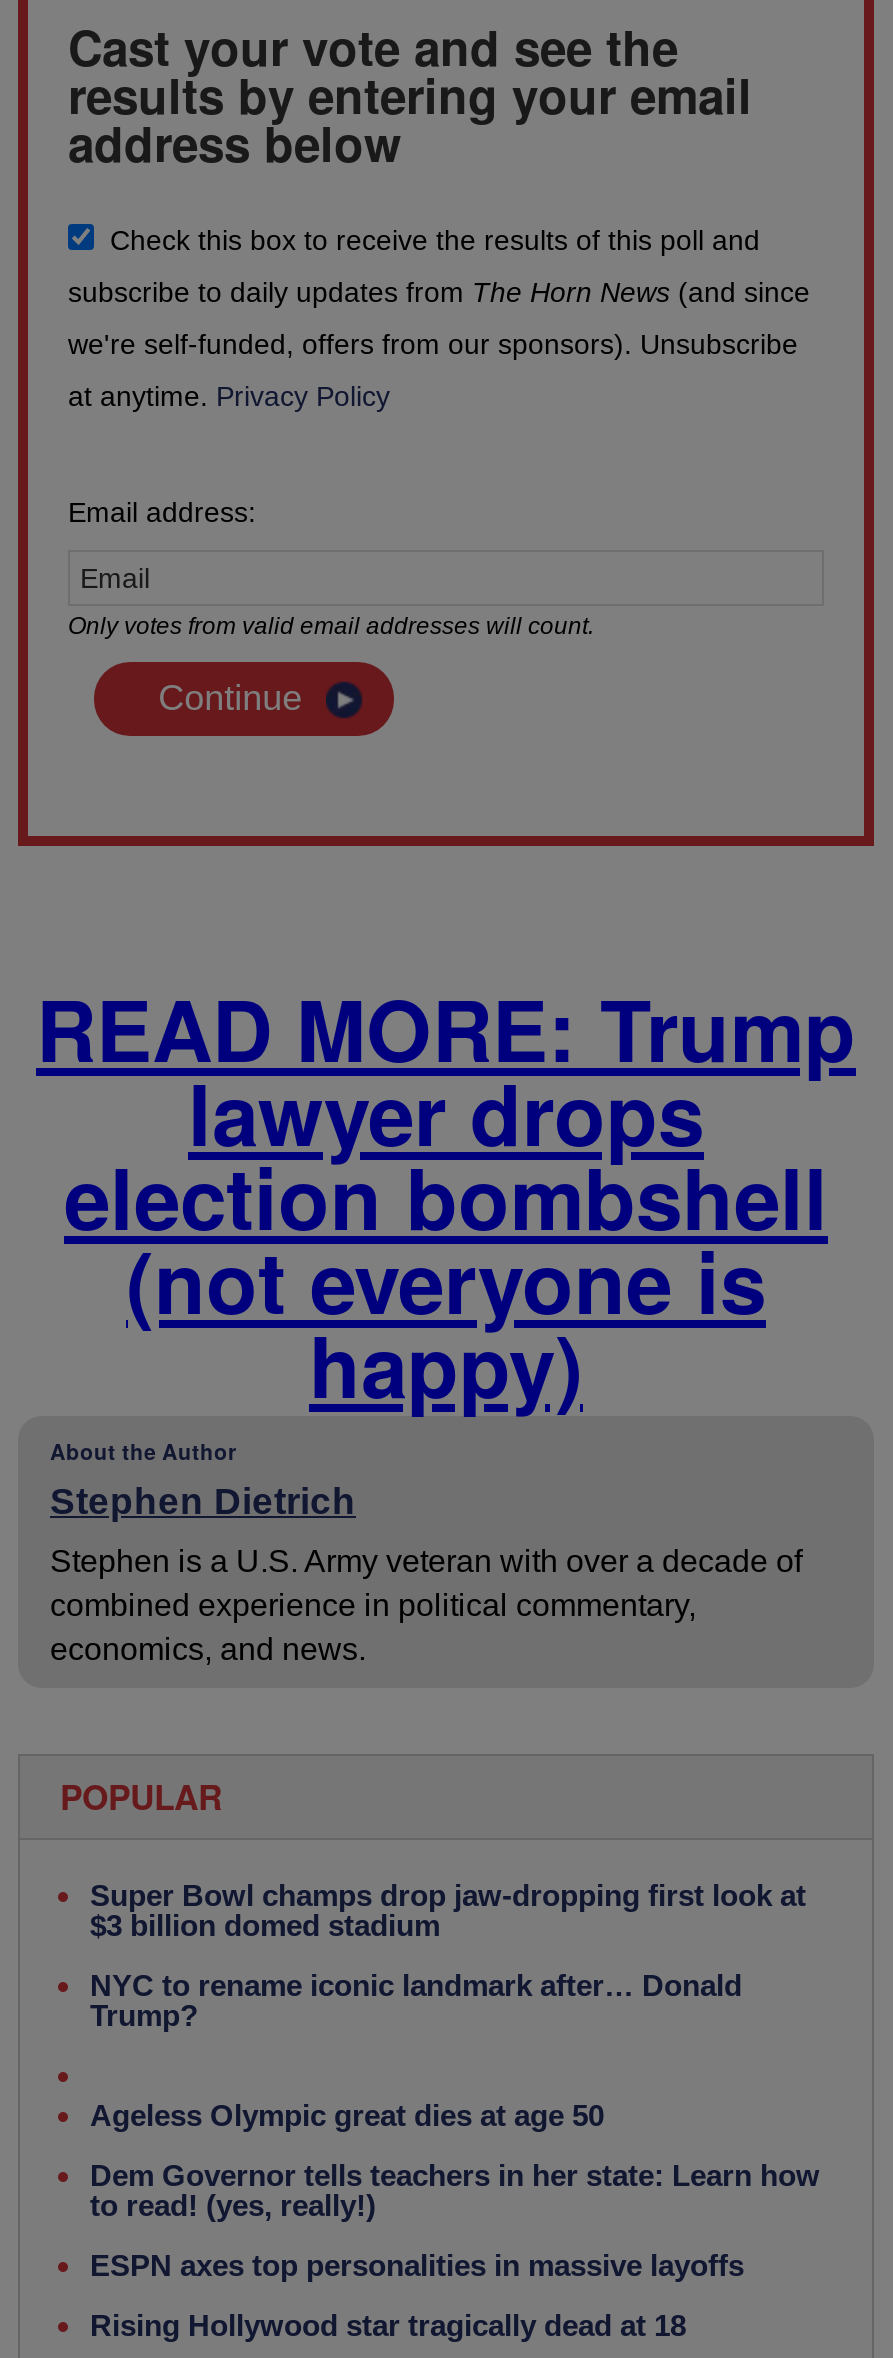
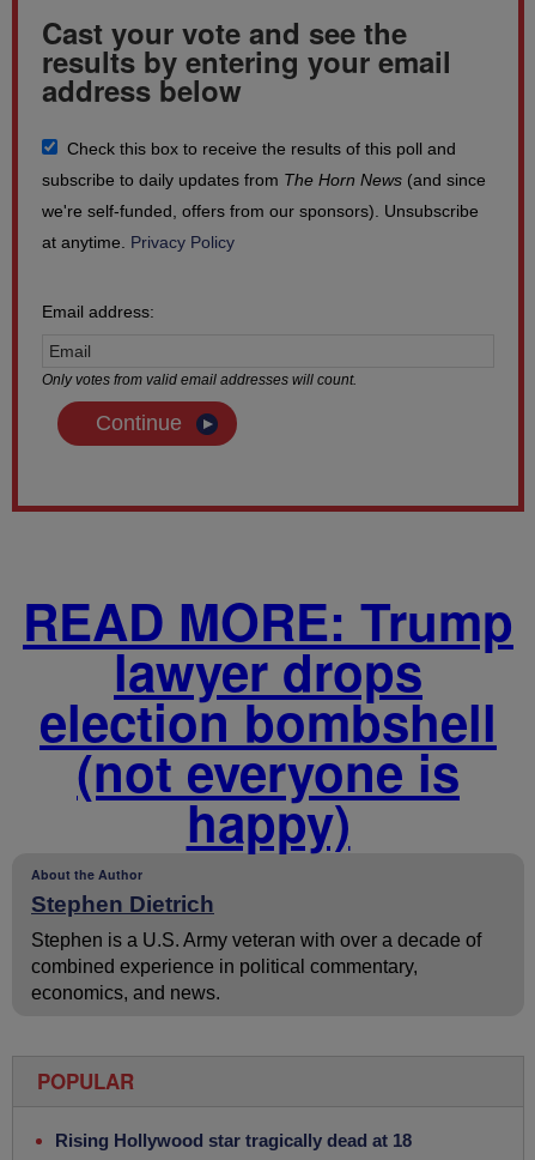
[90,1877,820,2281] Super Bowl champs drop jaw-dropping first look at | $3 billion domed stadium | NYC to rename iconic landmark after… Donald | Trump? | Ageless Olympic great dies at age 50 | Dem Governor tells teachers in her state: Learn how | to read! (yes, really!) | ESPN axes top personalities in massive layoffs -> none

